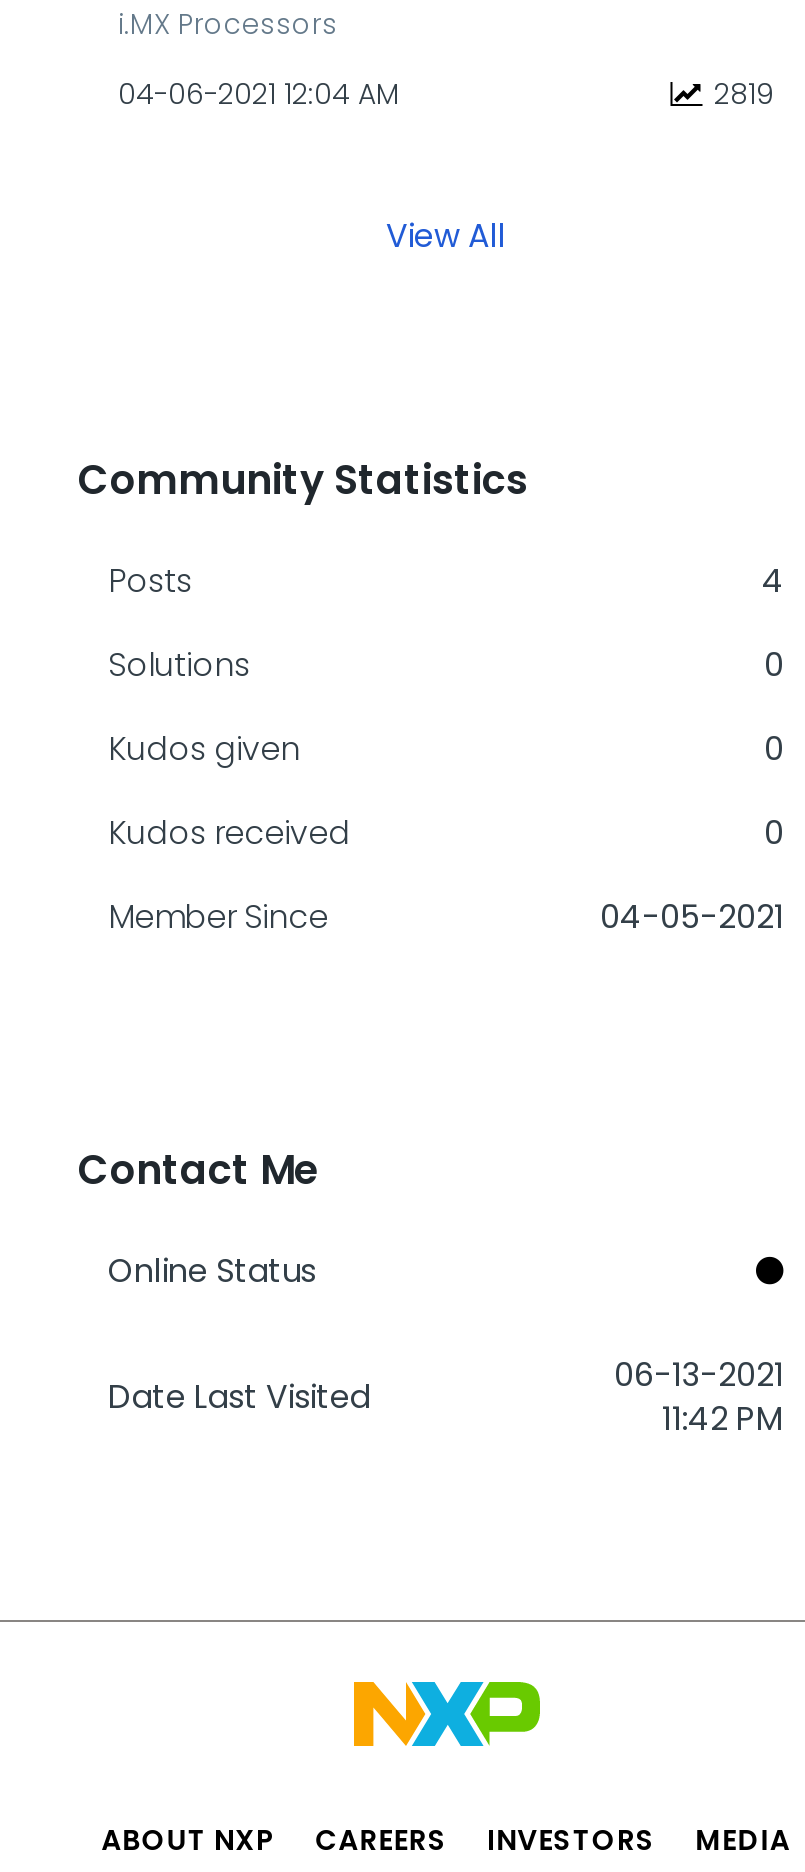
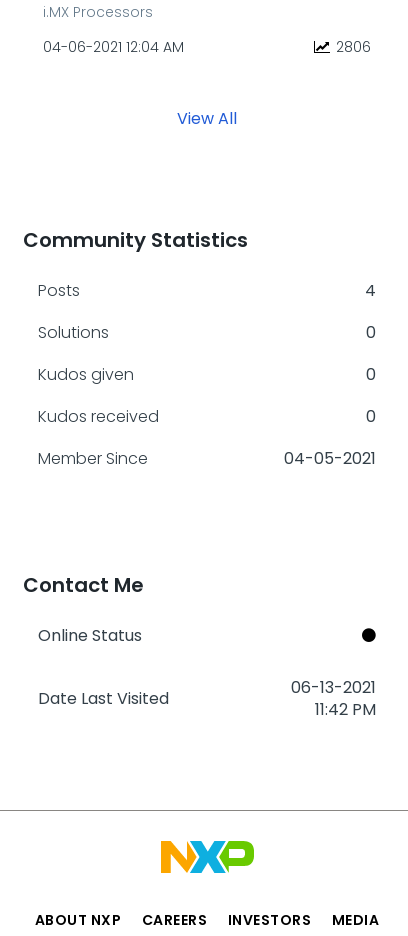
[706,74,774,114] 2819 -> [332,37,371,57] 2806

